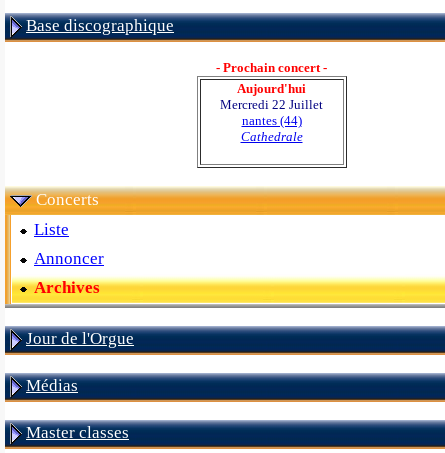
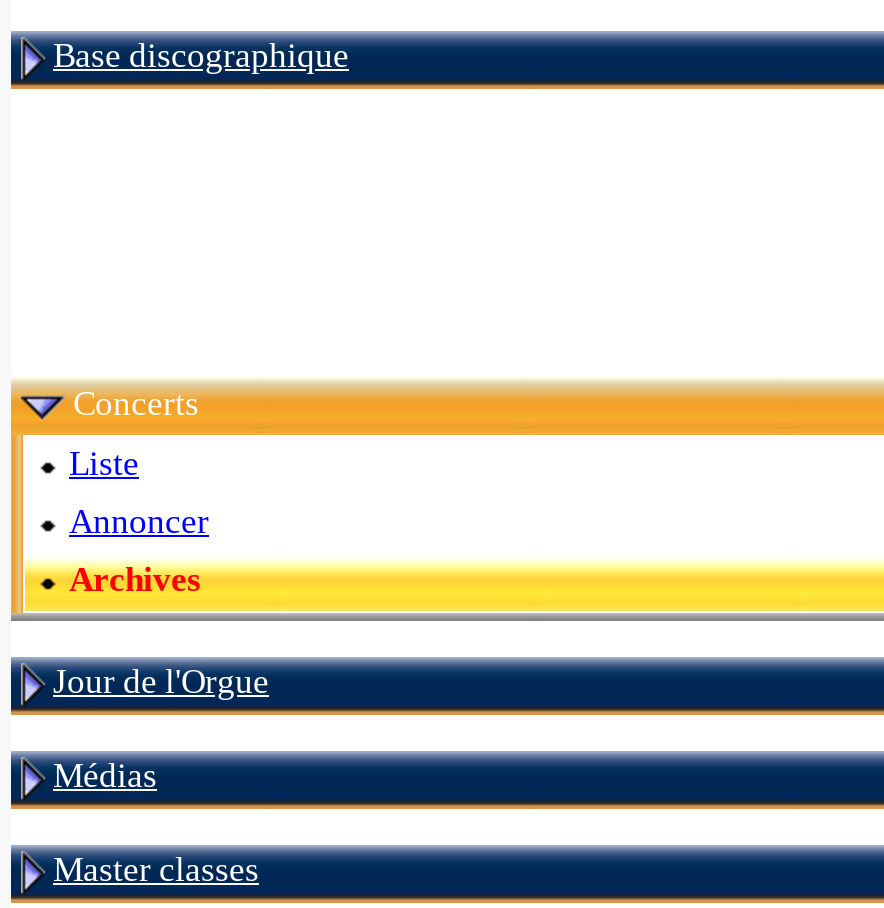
[196,60,348,169] [image] | - Prochain concert - | Aujourd'hui | Mercredi 22 Juillet | nantes (44) | Cathedrale -> none

